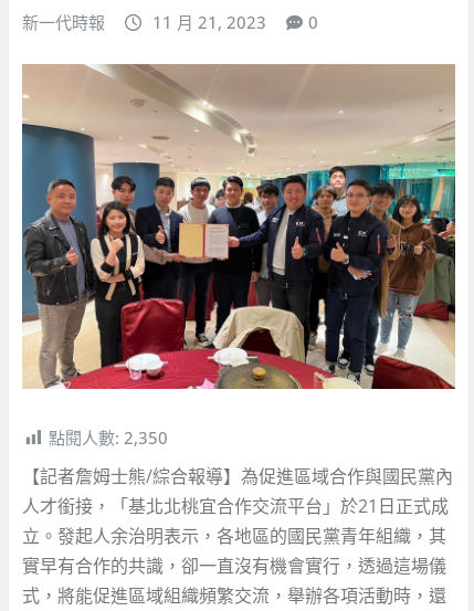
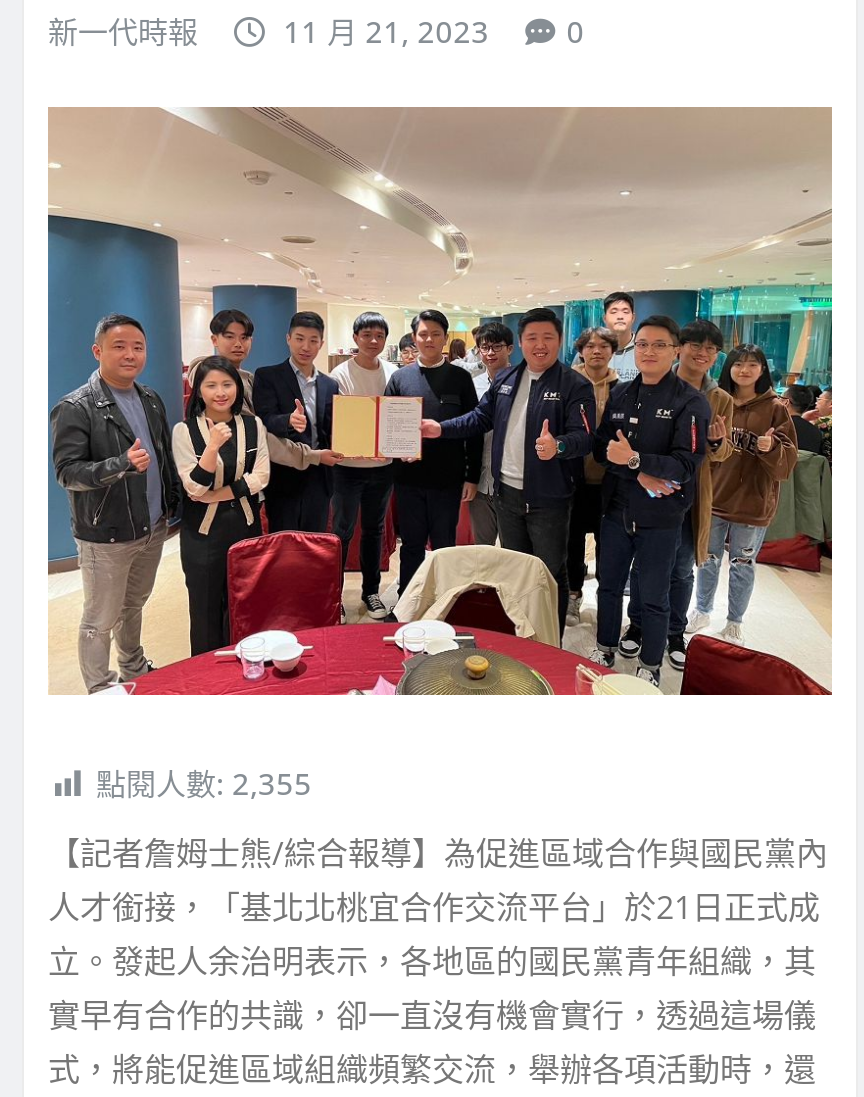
[49,426,168,448] 點閱人數: 2,350 -> [96,762,312,802] 點閱人數: 2,355

